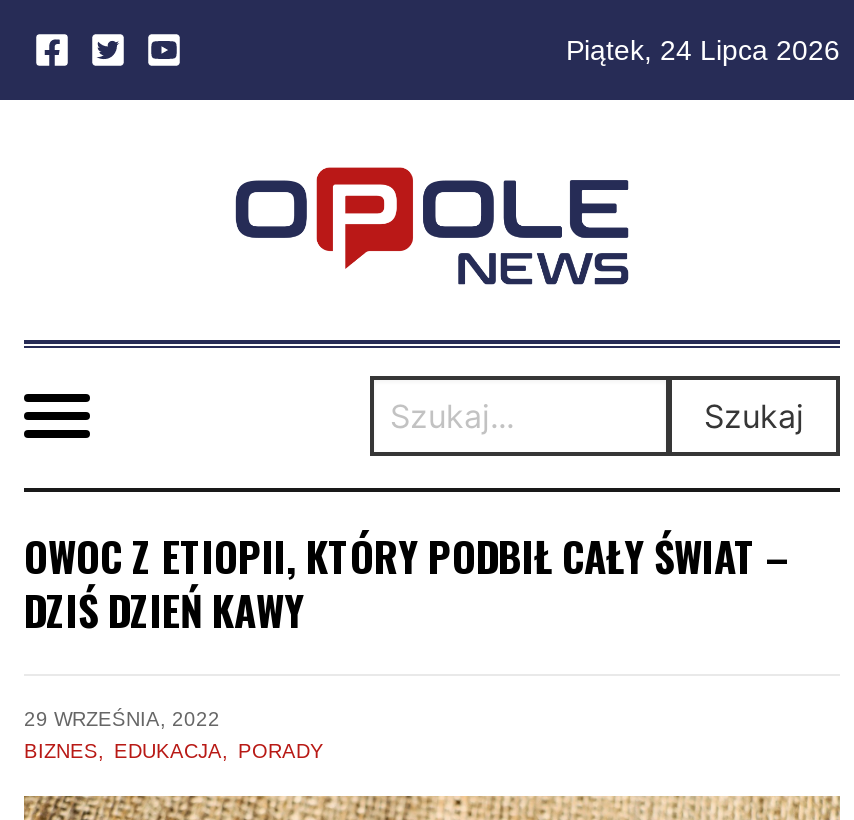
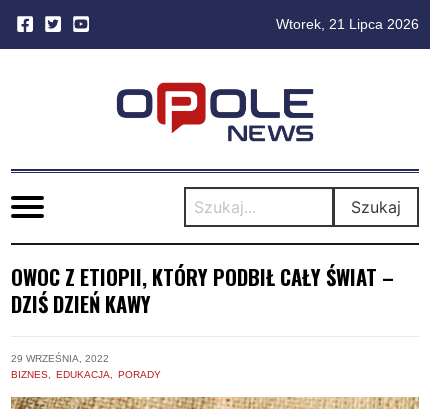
[566,34,840,66] Piątek, 24 Lipca 2026 -> [276,16,419,32] Wtorek, 21 Lipca 2026

